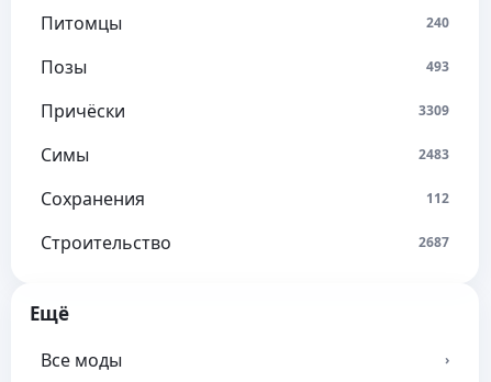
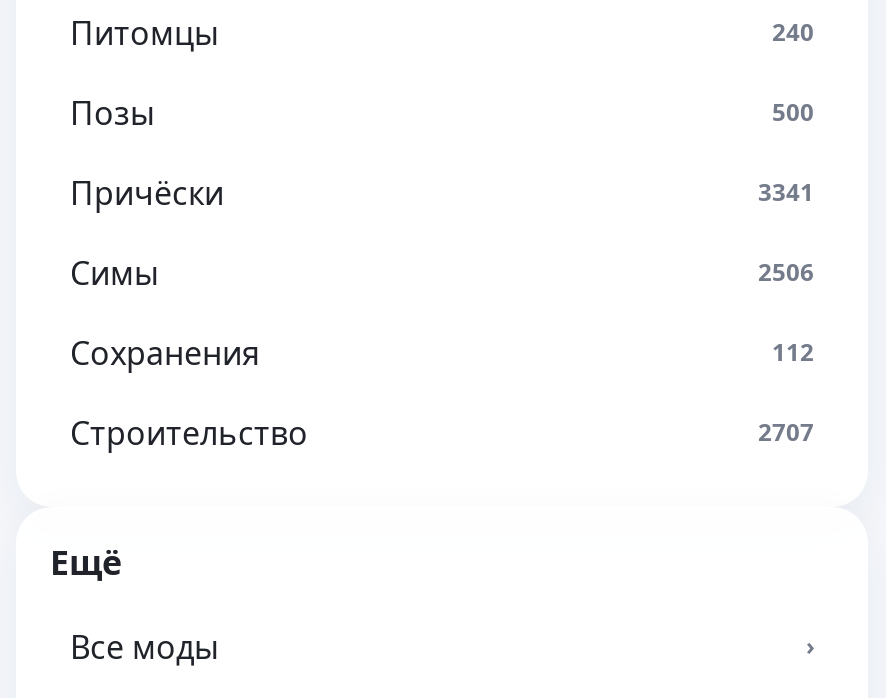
[426,57,449,75] 493 -> [772,95,814,129] 500
[419,101,449,119] 3309 -> [758,175,814,209] 3341
[419,144,449,163] 2483 -> [758,255,814,289] 2506
[419,232,449,251] 2687 -> [758,415,814,449] 2707

